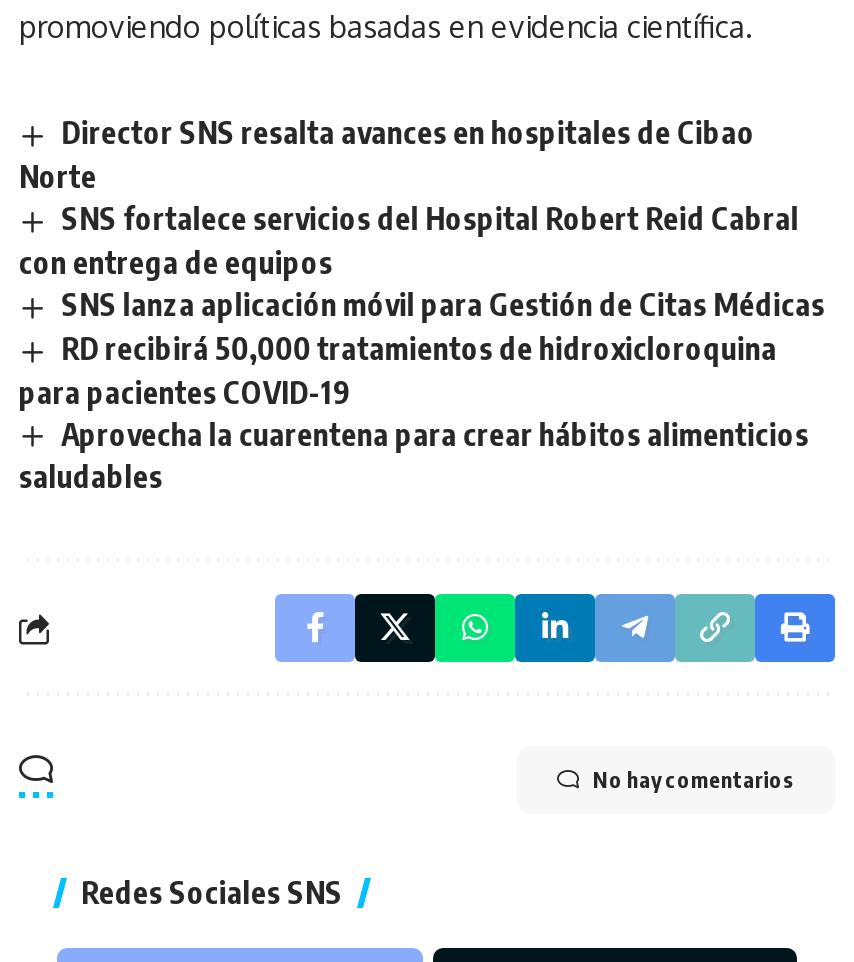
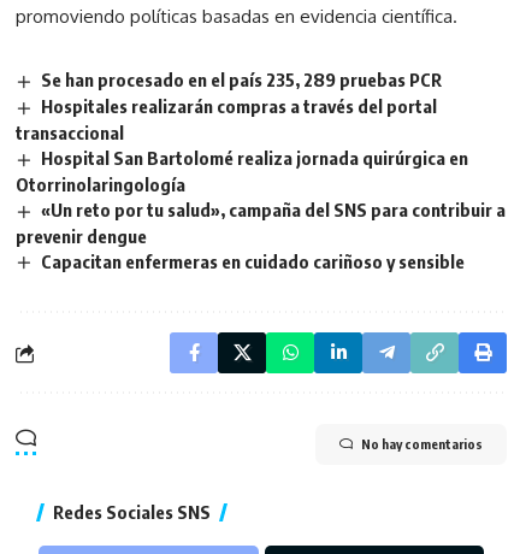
[19,114,825,495] Director SNS resalta avances en hospitales de Cibao | Norte | SNS fortalece servicios del Hospital Robert Reid Cabral | con entrega de equipos | SNS lanza aplicación móvil para Gestión de Citas Médicas | RD recibirá 50,000 tratamientos de hidroxicloroquina | para pacientes COVID-19 | Aprovecha la cuarentena para crear hábitos alimenticios | saludables -> [16,69,506,272] Se han procesado en el país 235, 289 pruebas PCR | Hospitales realizarán compras a través del portal | transaccional | Hospital San Bartolomé realiza jornada quirúrgica en | Otorrinolaringología | «Un reto por tu salud», campaña del SNS para contribuir a | prevenir dengue | Capacitan enfermeras en cuidado cariñoso y sensible

